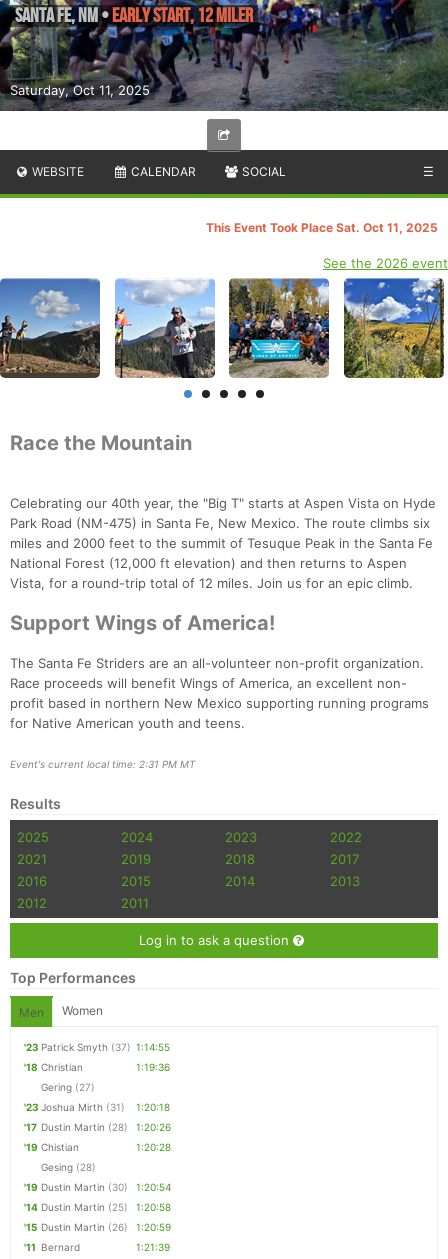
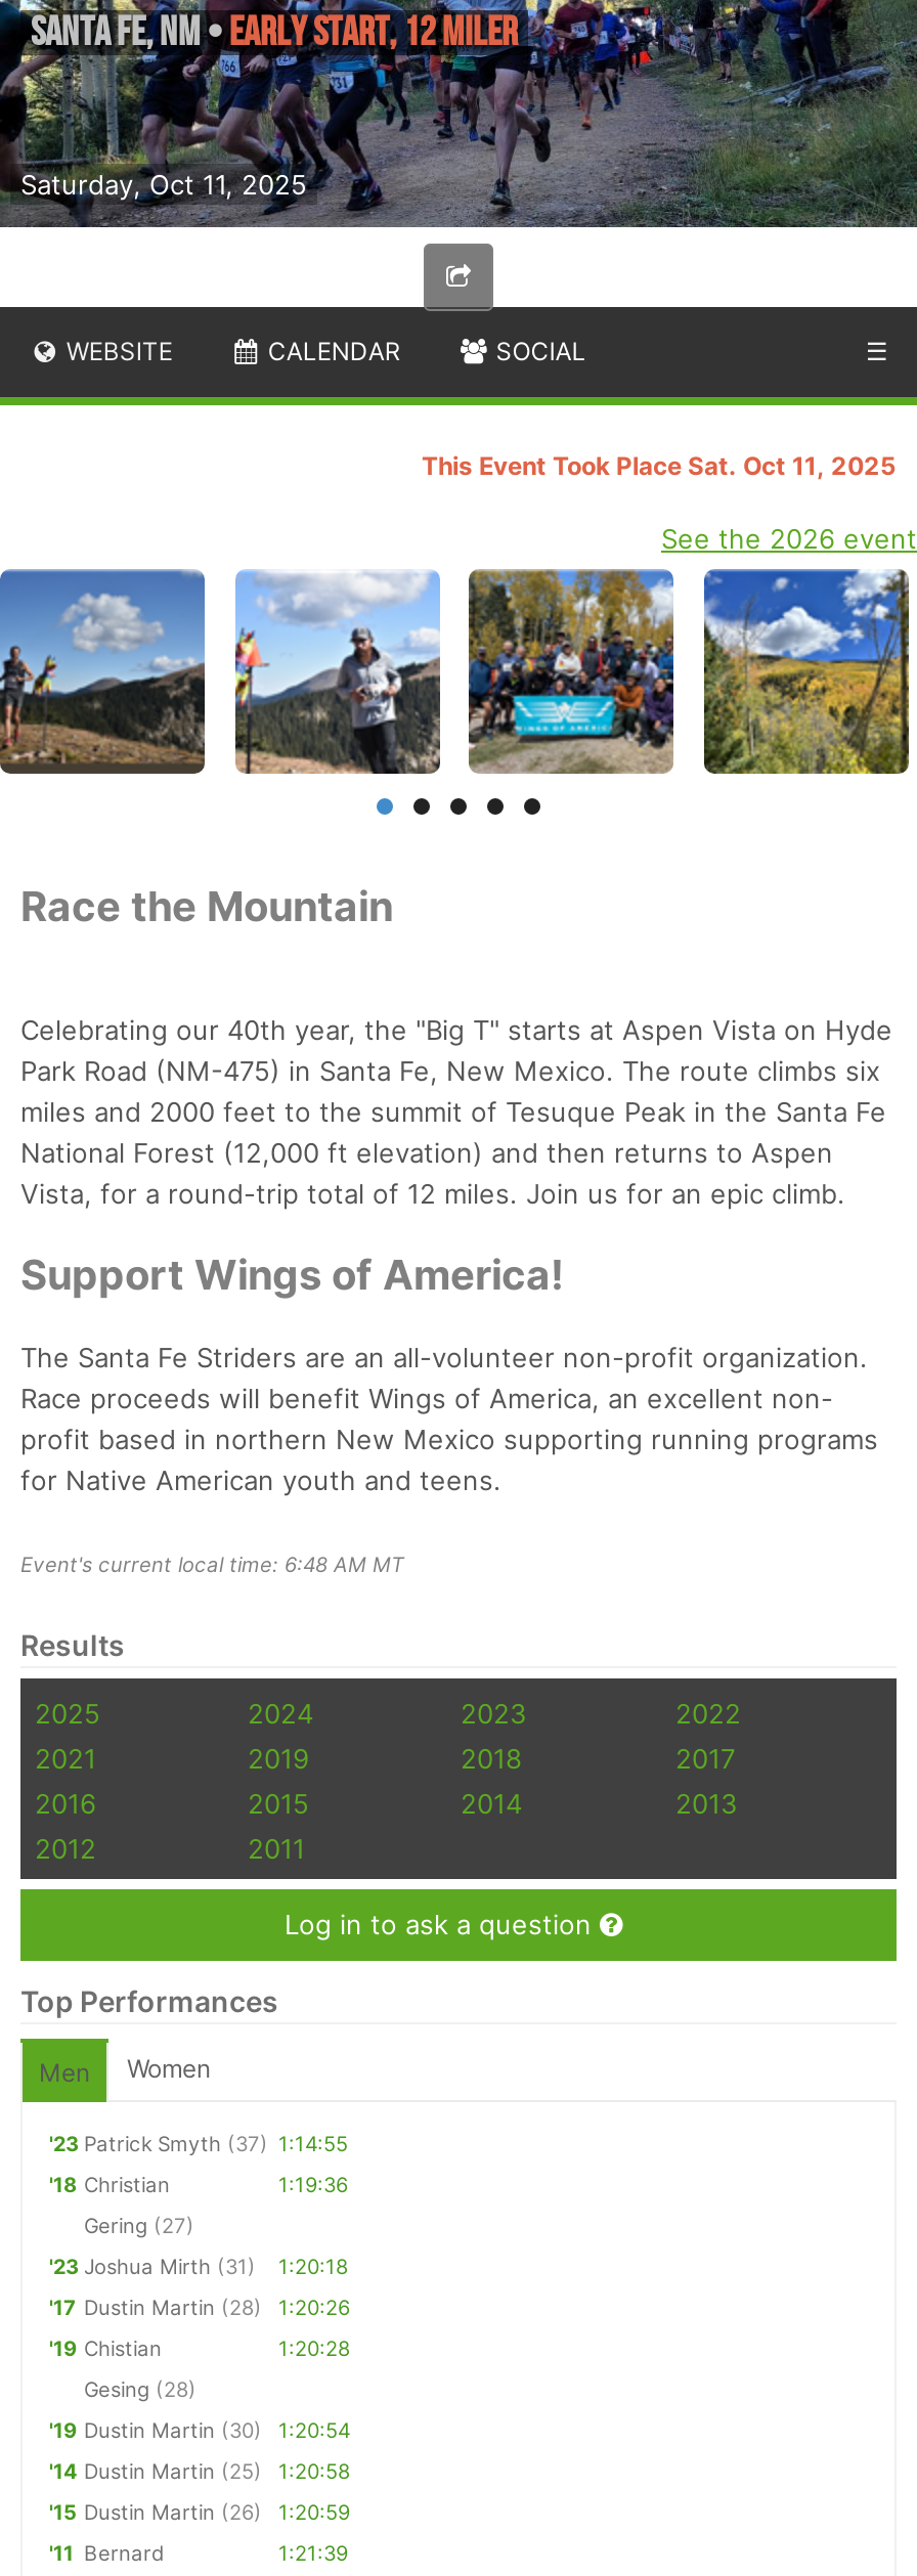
[10,758,195,770] Event's current local time: 2:31 PM MT -> [20,1552,403,1577] Event's current local time: 6:48 AM MT

